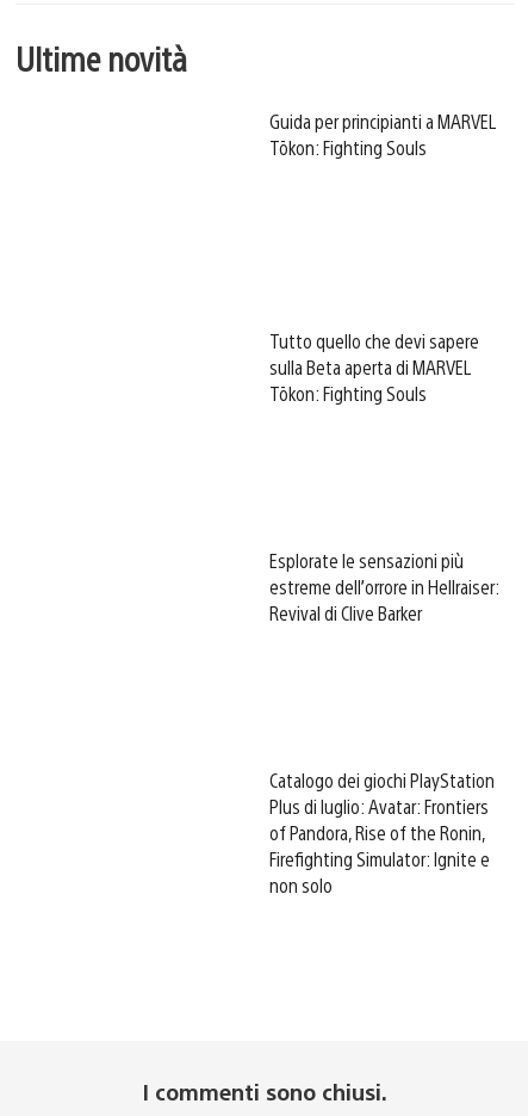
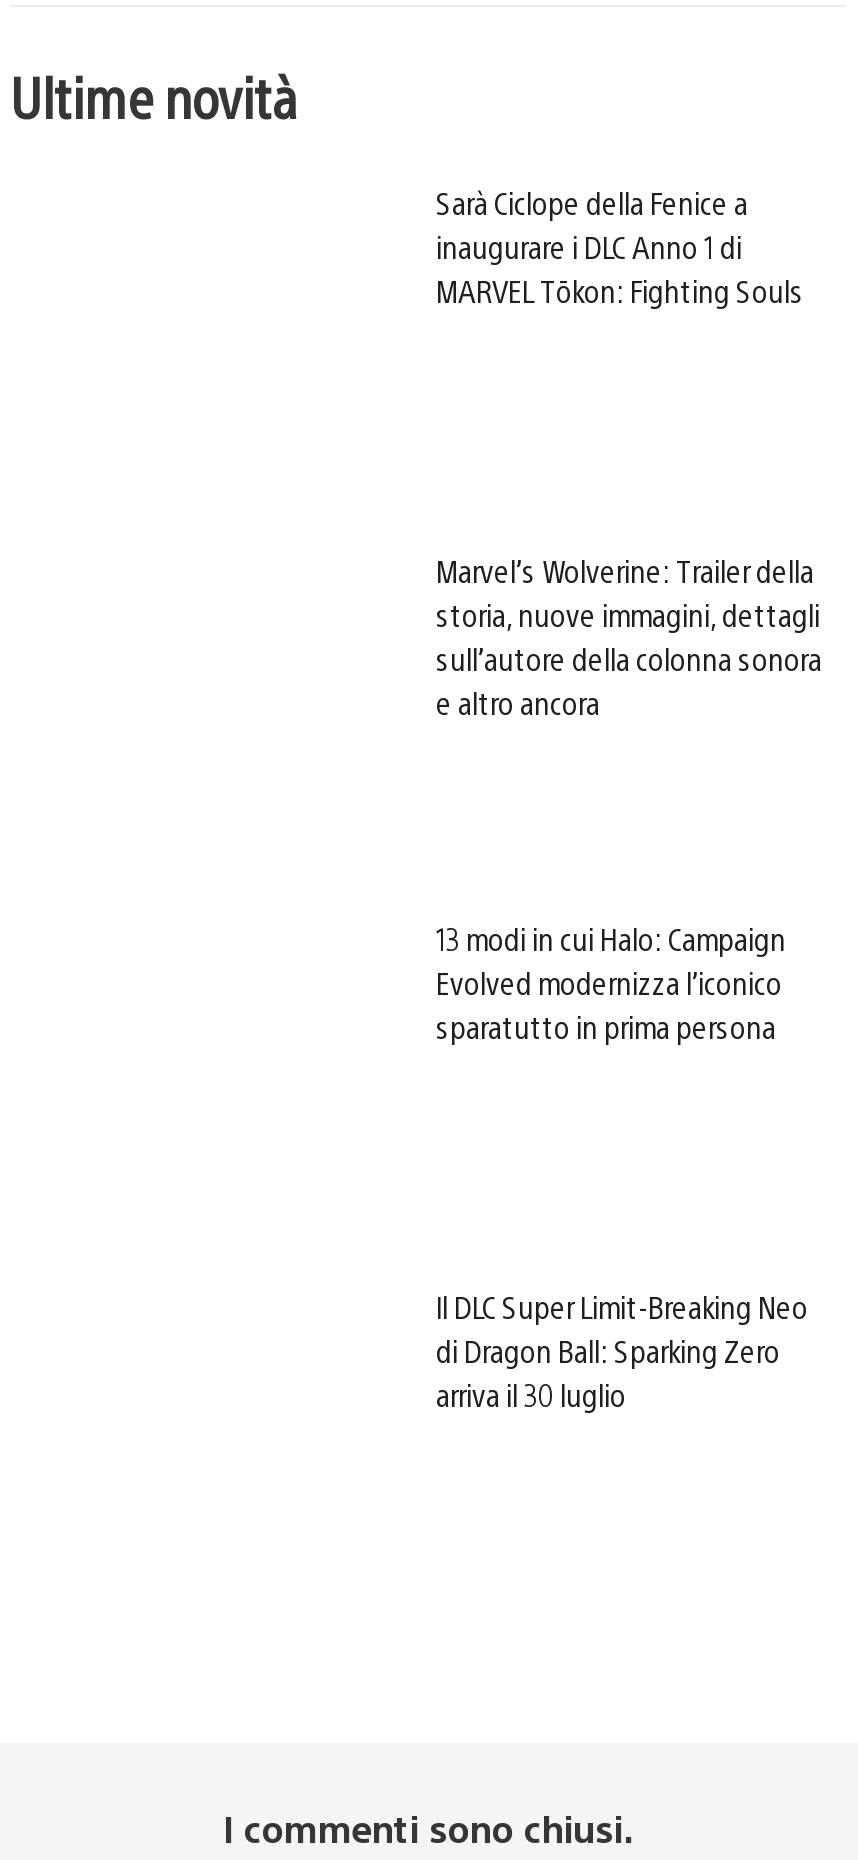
[269,108,496,160] Guida per principianti a MARVEL | Tōkon: Fighting Souls -> [436,181,804,311] Sarà Ciclope della Fenice a | inaugurare i DLC Anno 1 di | MARVEL Tōkon: Fighting Souls
[269,328,479,406] Tutto quello che devi sapere | sulla Beta aperta di MARVEL | Tōkon: Fighting Souls -> [436,549,822,723] Marvel’s Wolverine: Trailer della | storia, nuove immagini, dettagli | sull’autore della colonna sonora | e altro ancora
[269,548,499,625] Esplorate le sensazioni più | estreme dell’orrore in Hellraiser: | Revival di Clive Barker -> [436,917,786,1047] 13 modi in cui Halo: Campaign | Evolved modernizza l’iconico | sparatutto in prima persona
[269,767,495,897] Catalogo dei giochi PlayStation | Plus di luglio: Avatar: Frontiers | of Pandora, Rise of the Ronin, | Firefighting Simulator: Ignite e | non solo -> [436,1285,808,1415] Il DLC Super Limit-Breaking Neo | di Dragon Ball: Sparking Zero | arriva il 30 luglio

